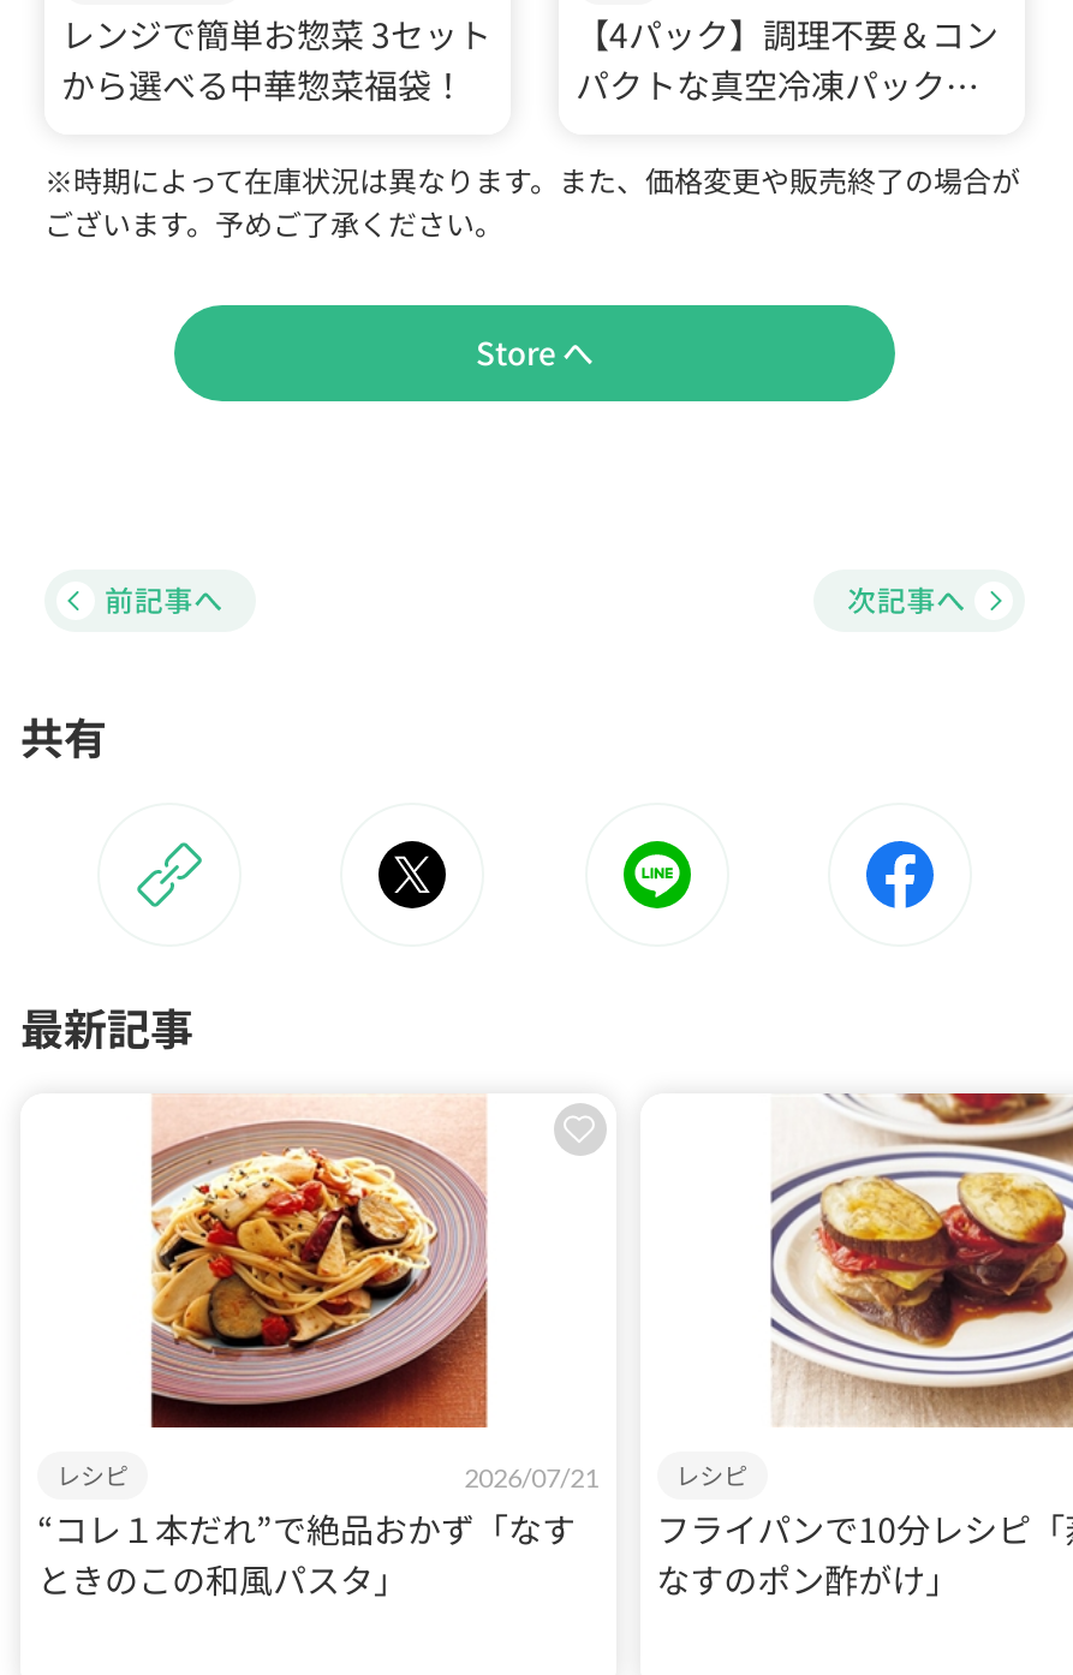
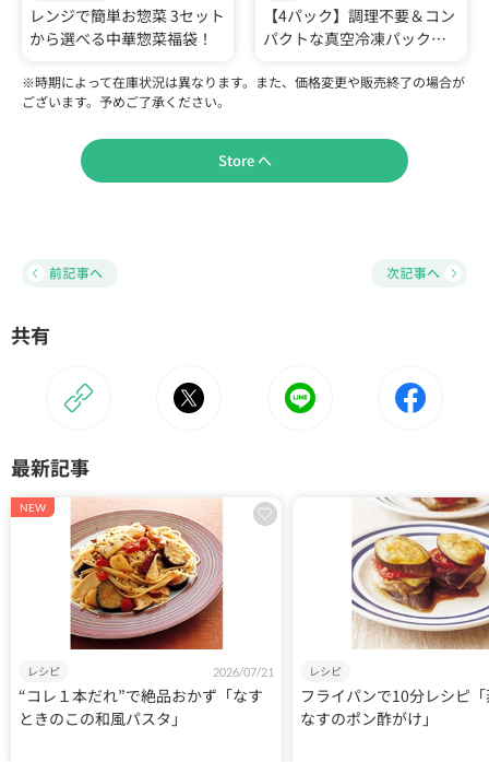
none -> [20,501,46,514] NEW

